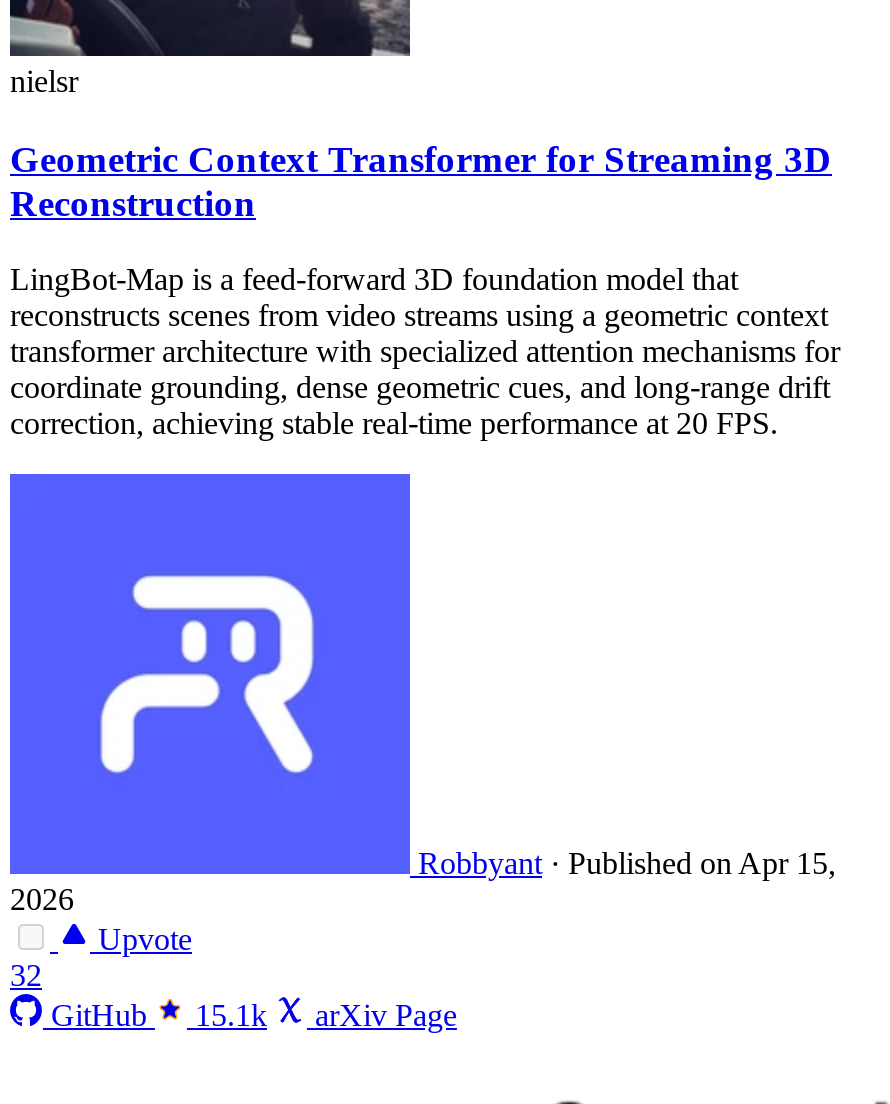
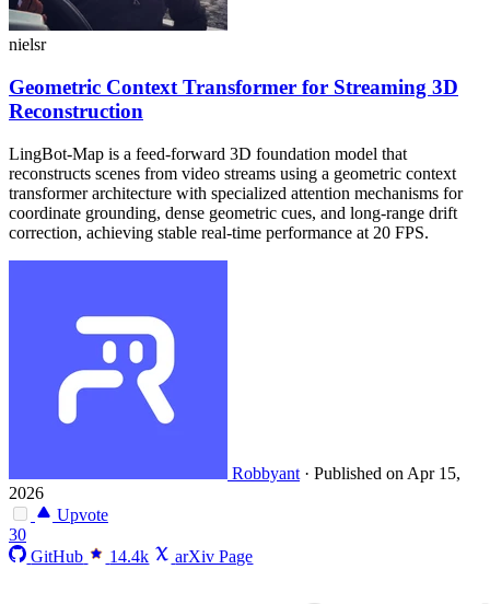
[10,959,42,993] 32 -> [9,525,26,543] 30
[51,999,457,1033] GitHub 15.1k arXiv Page -> [31,547,253,565] GitHub 14.4k arXiv Page

